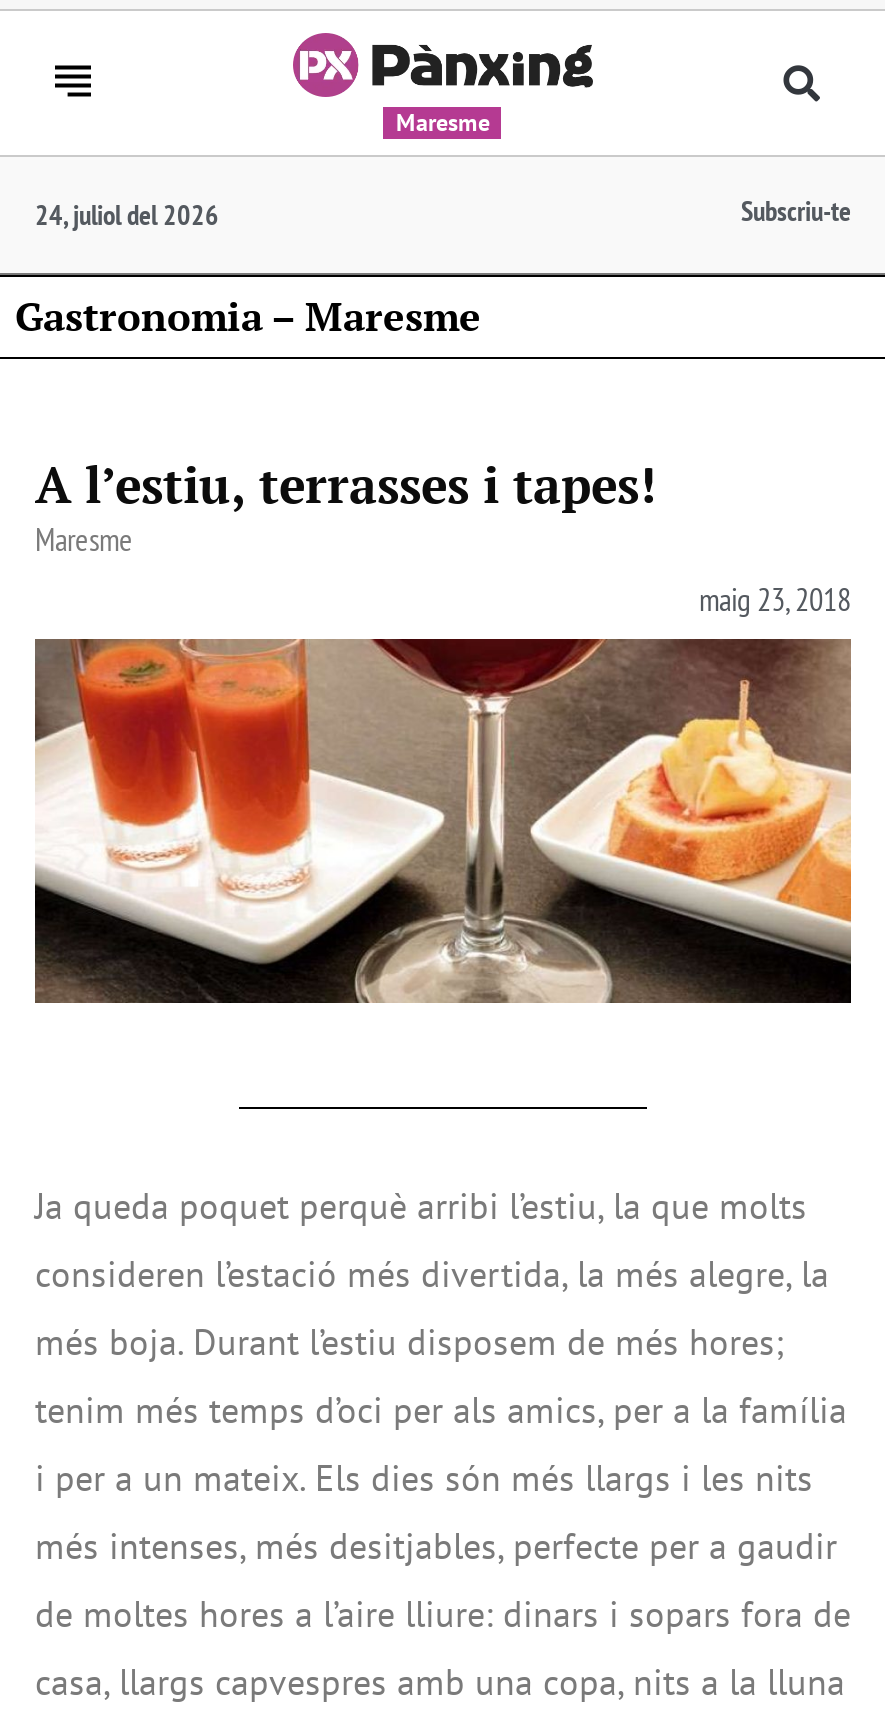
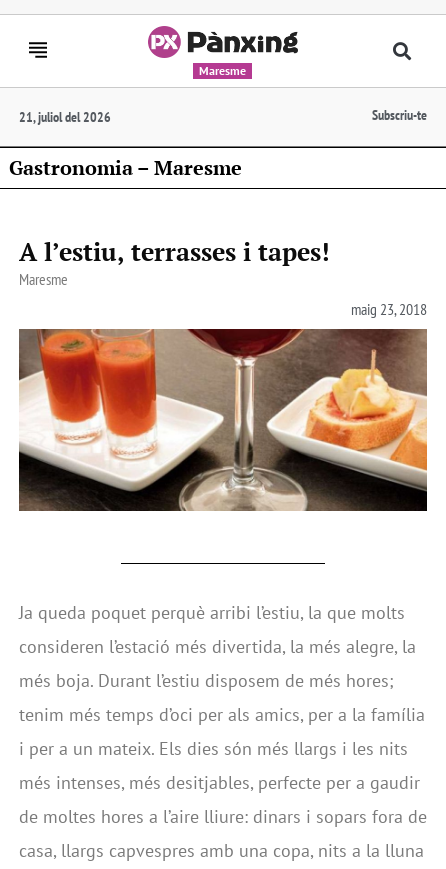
[35,197,219,233] 24, juliol del 2026 -> [19,108,111,126] 21, juliol del 2026

